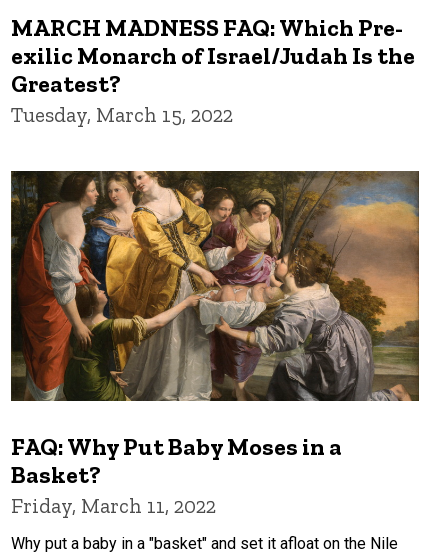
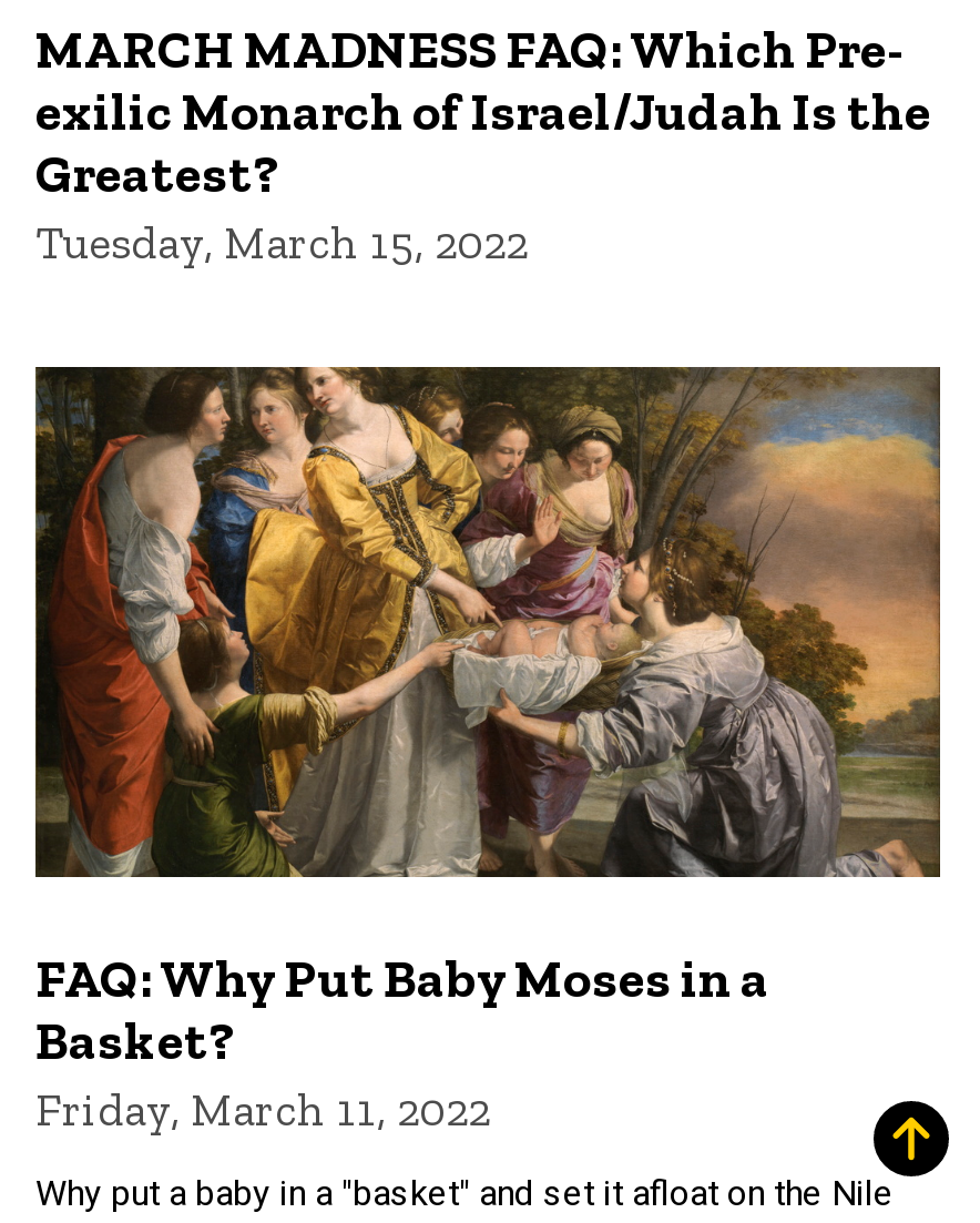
none -> [871,1099,951,1179] [image]

